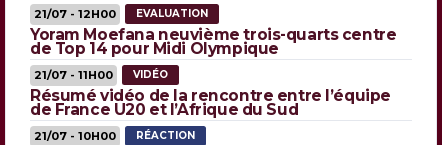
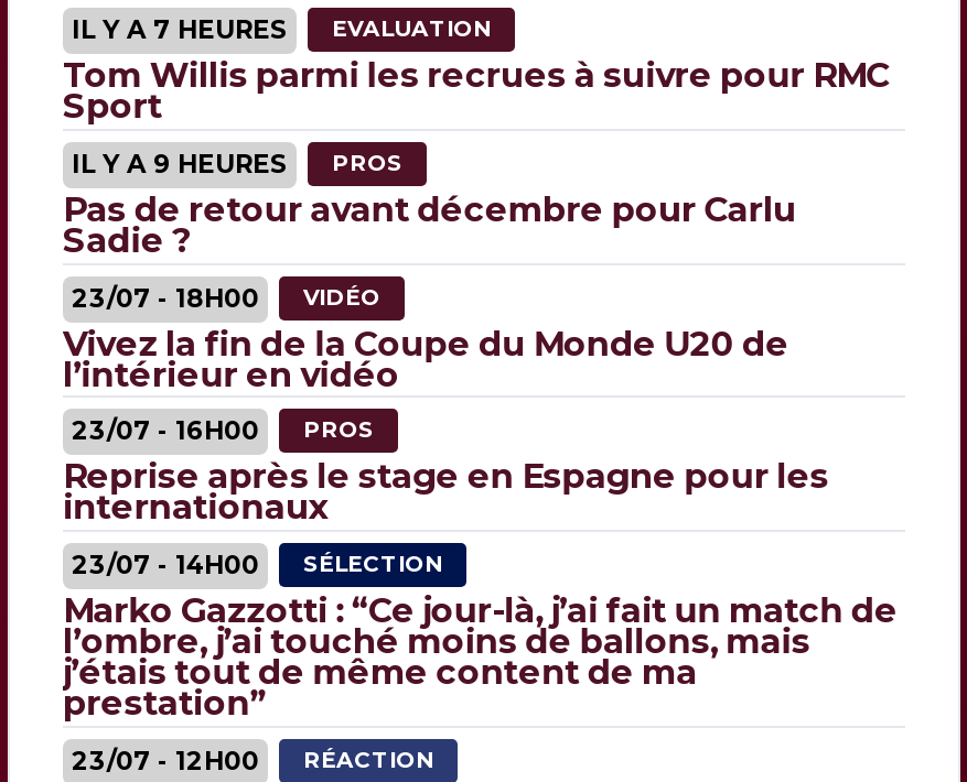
[34,7,208,21] 21/07 - 12H00 EVALUATION -> [72,14,491,45] IL Y A 7 HEURES EVALUATION
[30,25,396,82] Yoram Moefana neuvième trois-quarts centre | de Top 14 pour Midi Olympique | 21/07 - 11H00 -> [63,54,889,313] Tom Willis parmi les recrues à suivre pour RMC | Sport | IL Y A 9 HEURES | PROS | Pas de retour avant décembre pour Carlu | Sadie ? | 23/07 - 18H00
[30,86,391,143] Résumé vidéo de la rencontre entre l’équipe | de France U20 et l’Afrique du Sud | 21/07 - 10H00 -> [63,322,898,776] Vivez la fin de la Coupe du Monde U20 de | l’intérieur en vidéo | 23/07 - 16H00 | PROS | Reprise après le stage en Espagne pour les | internationaux | 23/07 - 14H00 | SÉLECTION | Marko Gazzotti : “Ce jour-là, j’ai fait un match de | l’ombre, j’ai touché moins de ballons, mais | j’étais tout de même content de ma | prestation” | 23/07 - 12H00

